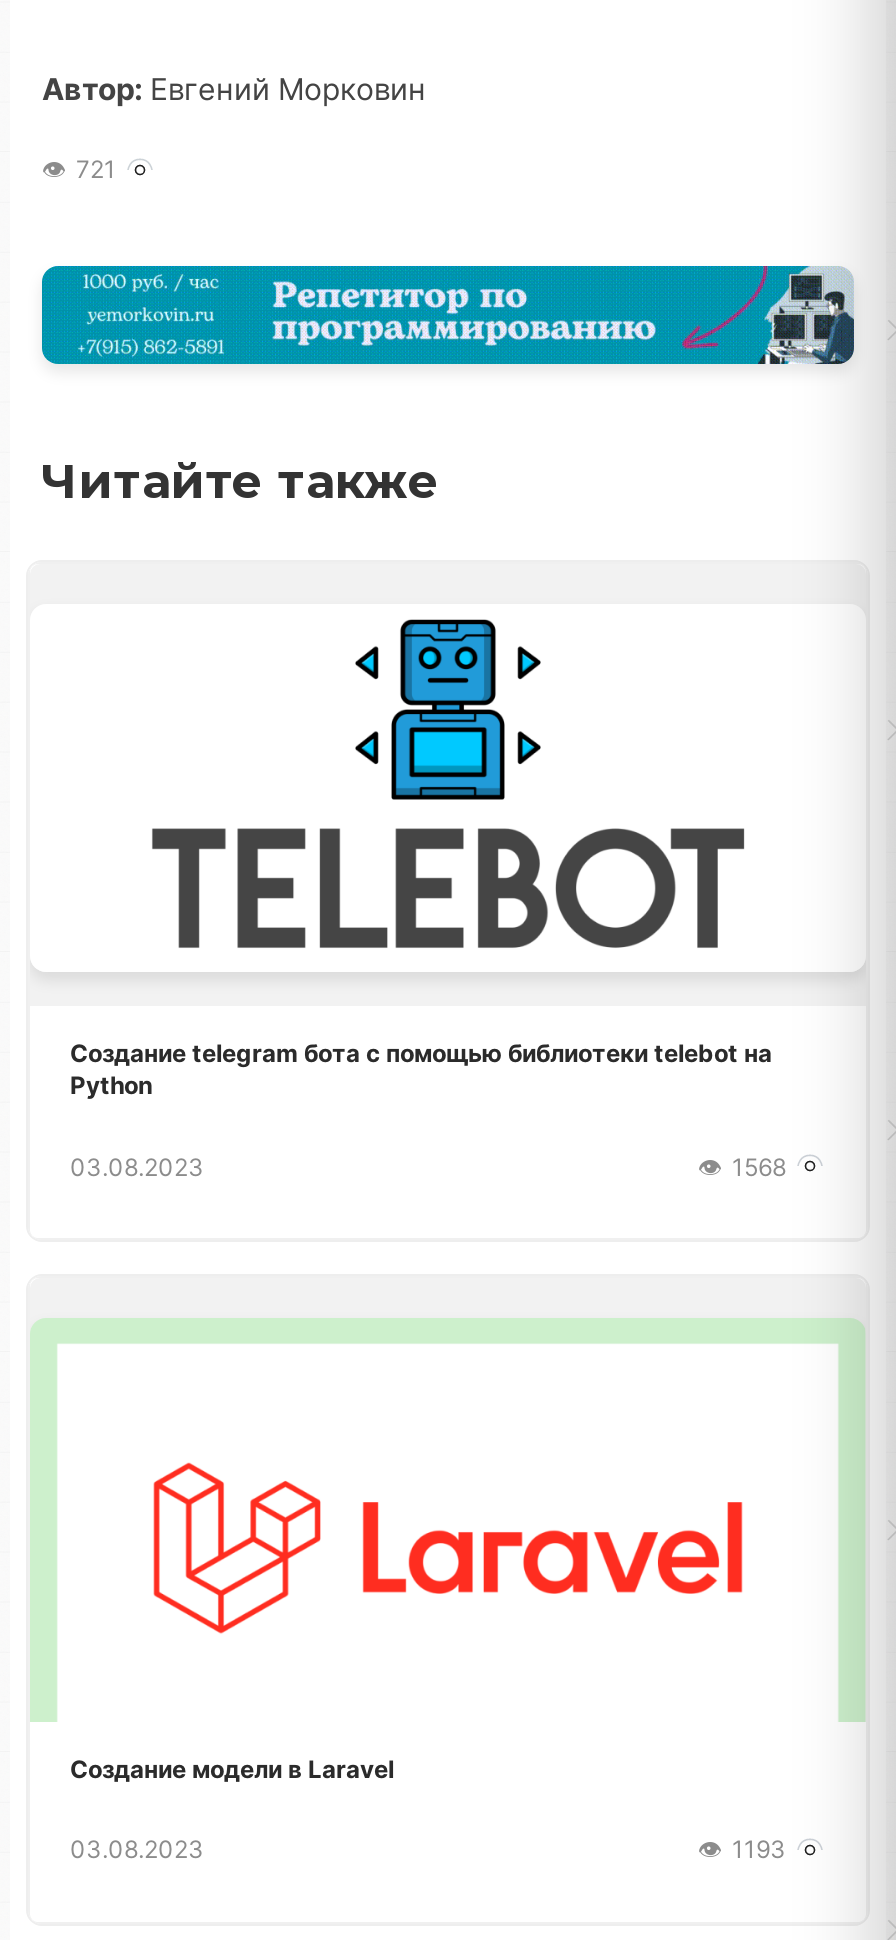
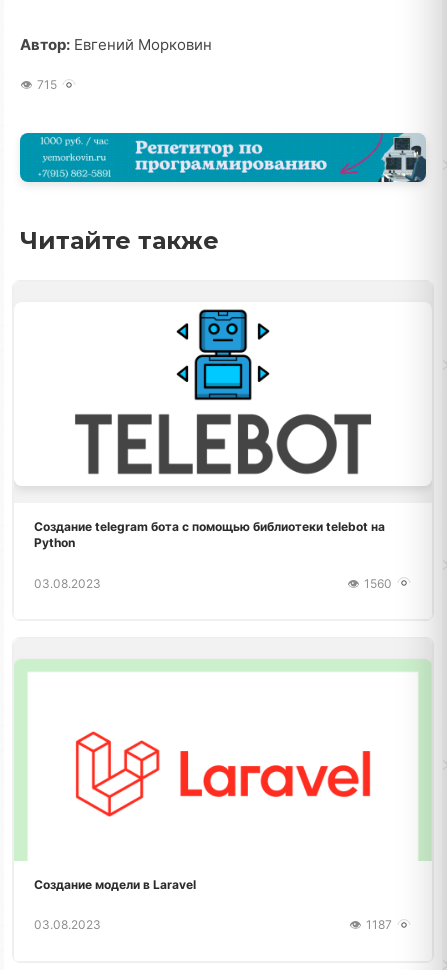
[76,155,116,185] 721 -> [37,77,57,92] 715
[732,1151,786,1181] 1568 -> [364,575,392,590] 1560
[732,1834,786,1864] 1193 -> [366,917,392,932] 1187

